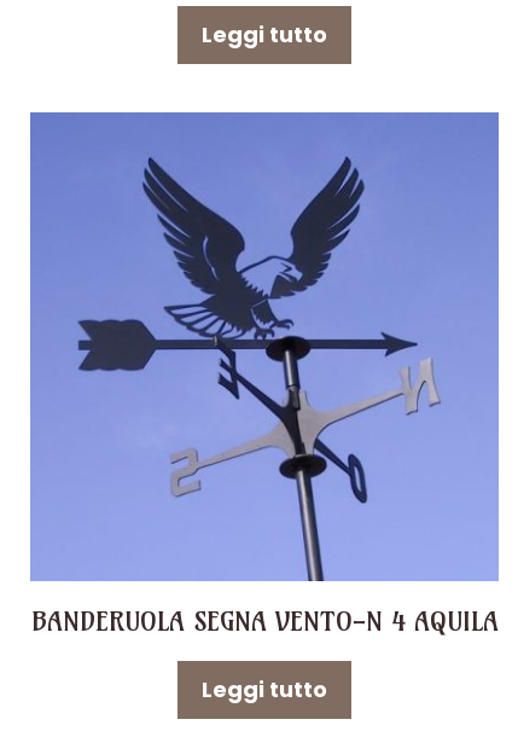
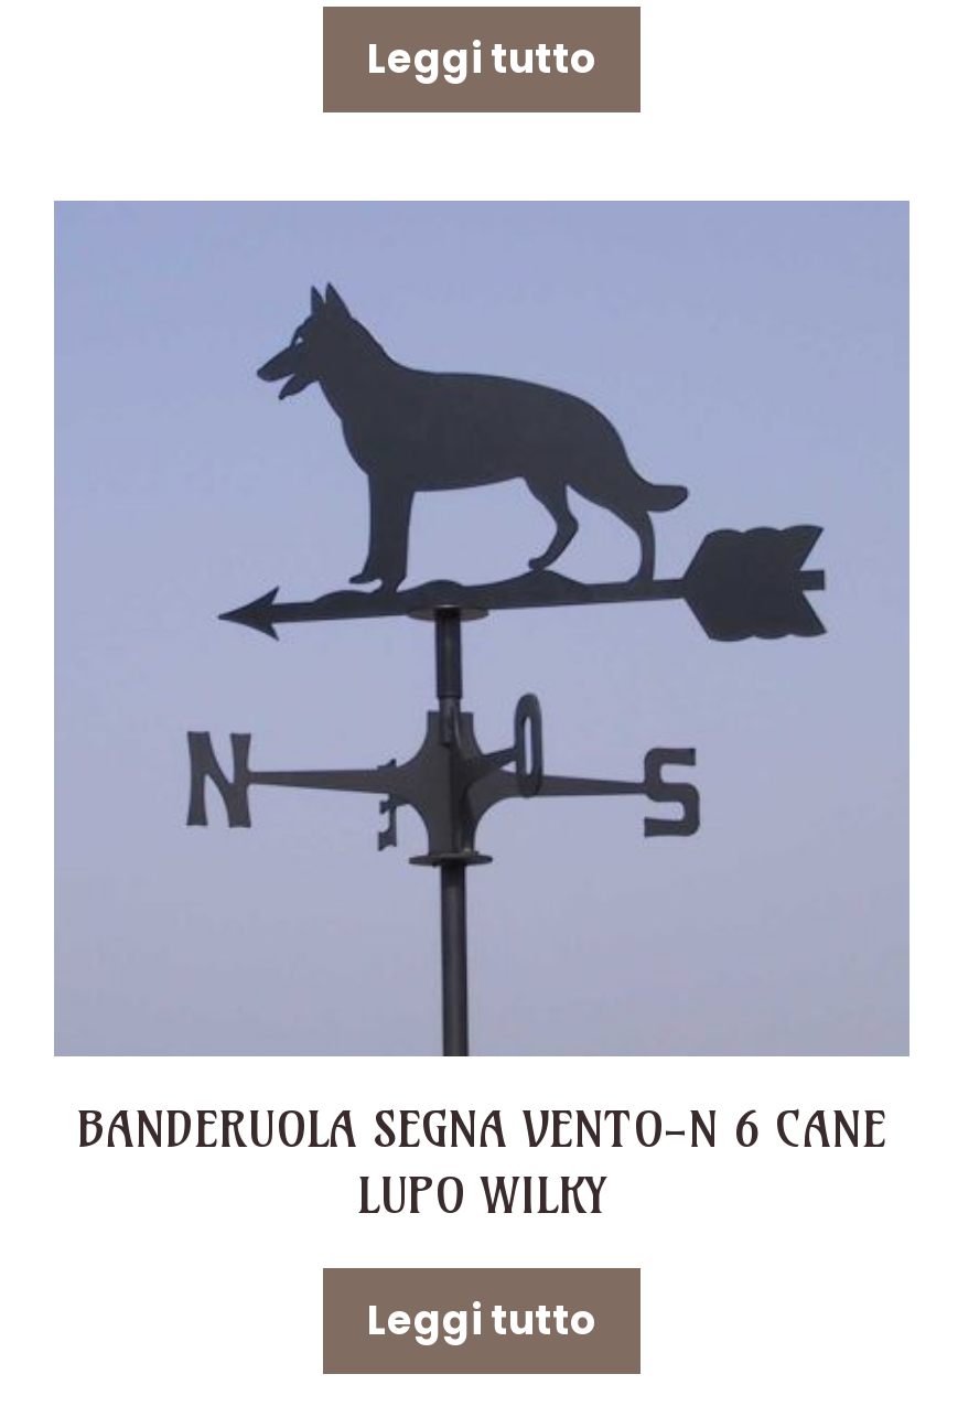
[30,114,499,638] [image] | BANDERUOLA SEGNA VENTO-N 4 AQUILA -> [54,201,909,1226] [image] | BANDERUOLA SEGNA VENTO-N 6 CANE | LUPO WILKY

